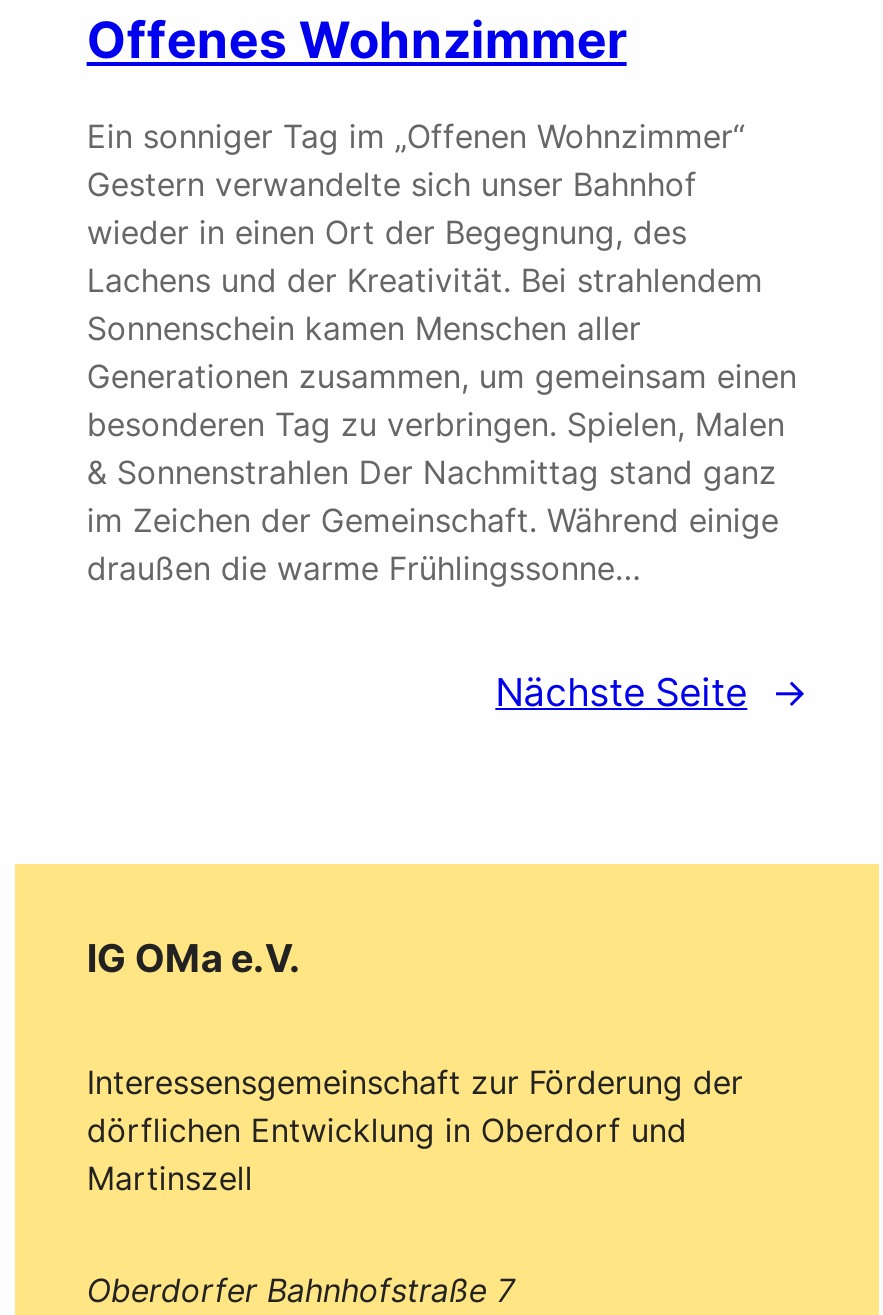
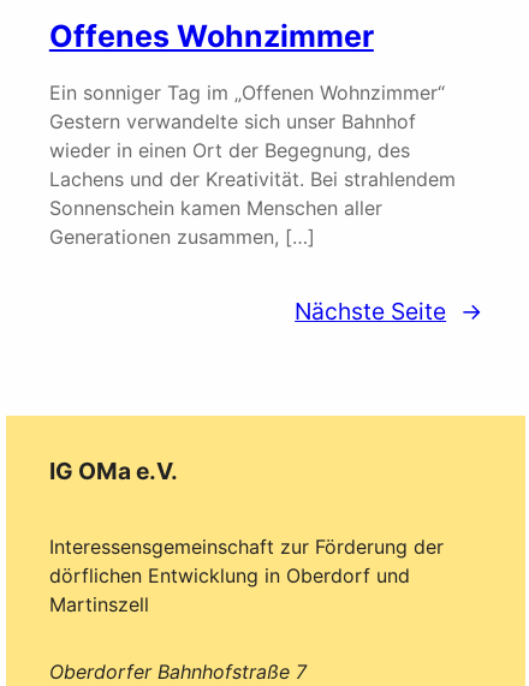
[87,356,797,588] Generationen zusammen, um gemeinsam einen | besonderen Tag zu verbringen. Spielen, Malen | & Sonnenstrahlen Der Nachmittag stand ganz | im Zeichen der Gemeinschaft. Während einige | draußen die warme Frühlingssonne… -> [49,225,315,249] Generationen zusammen, […]

